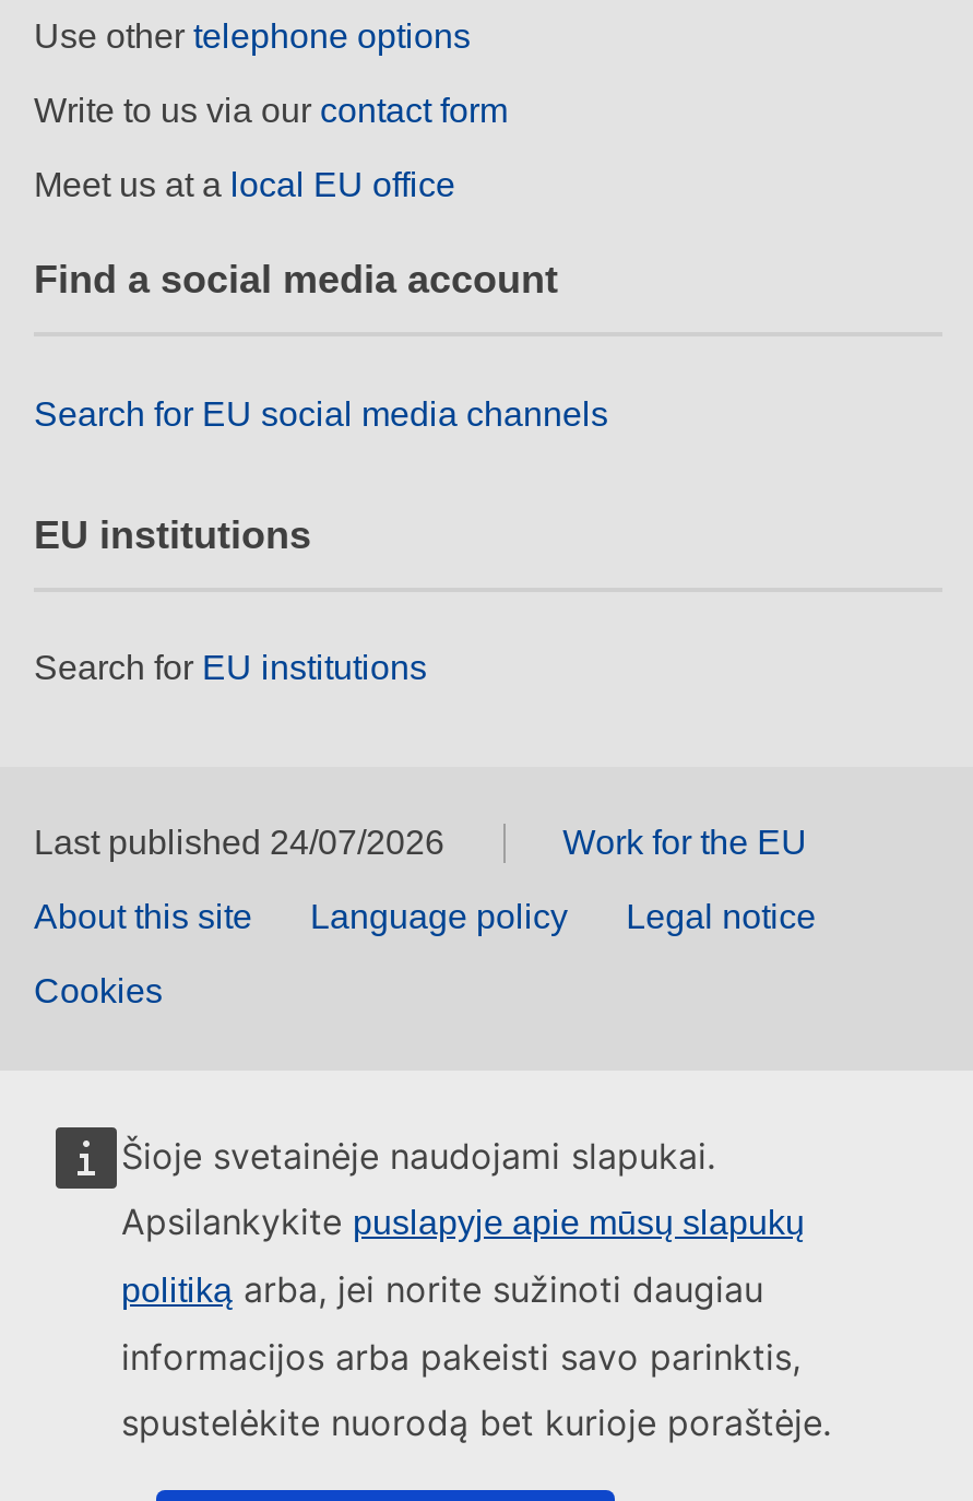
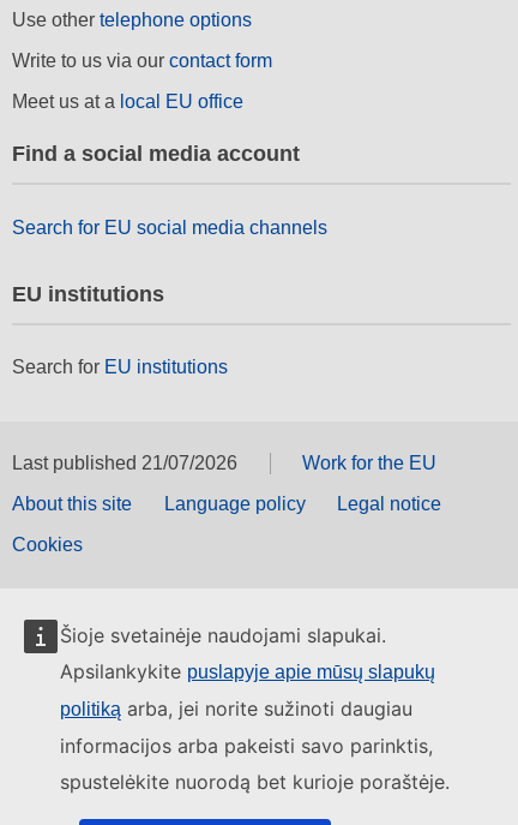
[34,825,444,862] Last published 24/07/2026 -> [12,453,237,474] Last published 21/07/2026

